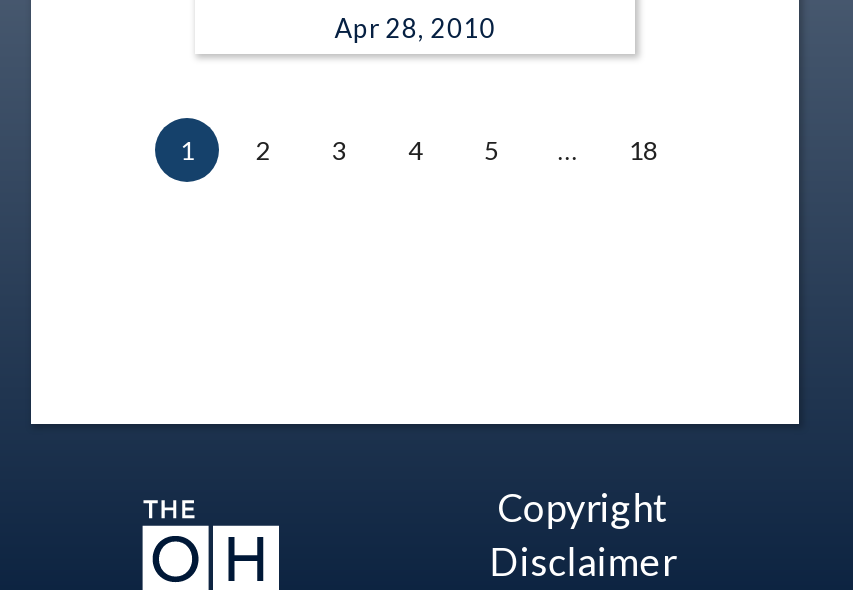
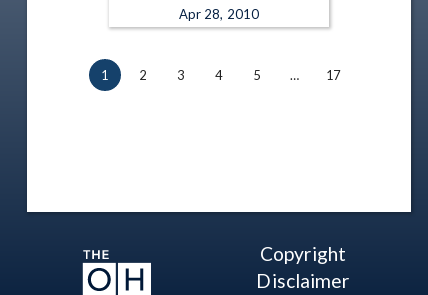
[629,134,657,166] 18 -> [326,67,340,83] 17

